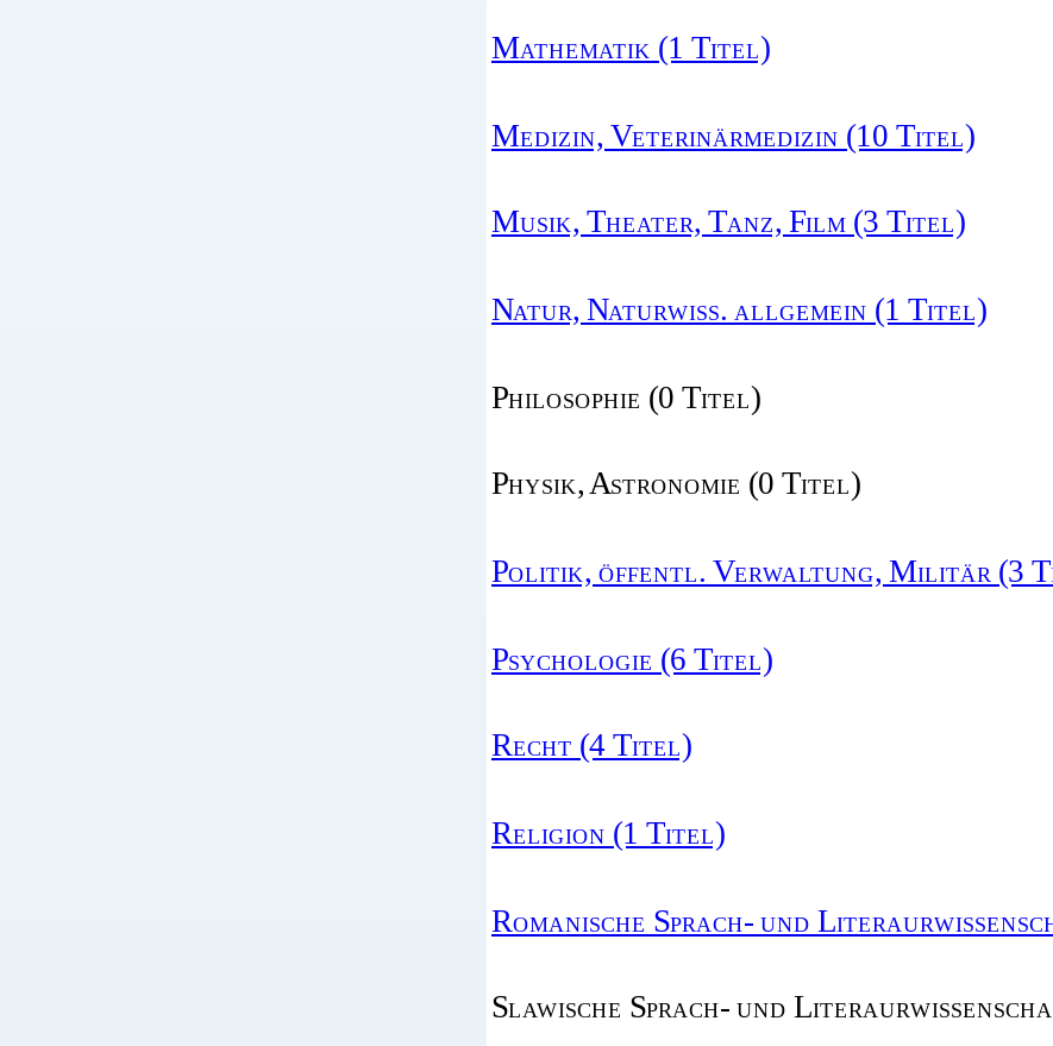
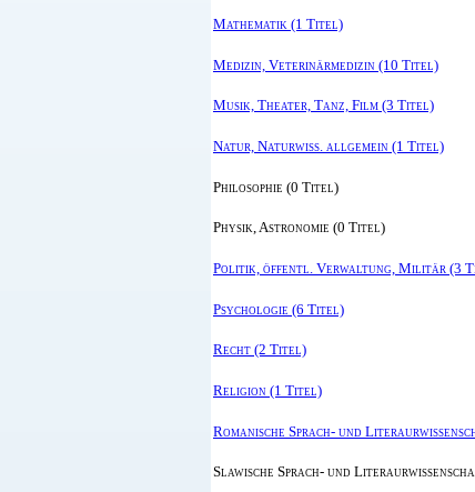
[491,728,691,764] Recht (4 Titel) -> [213,341,306,358] Recht (2 Titel)

